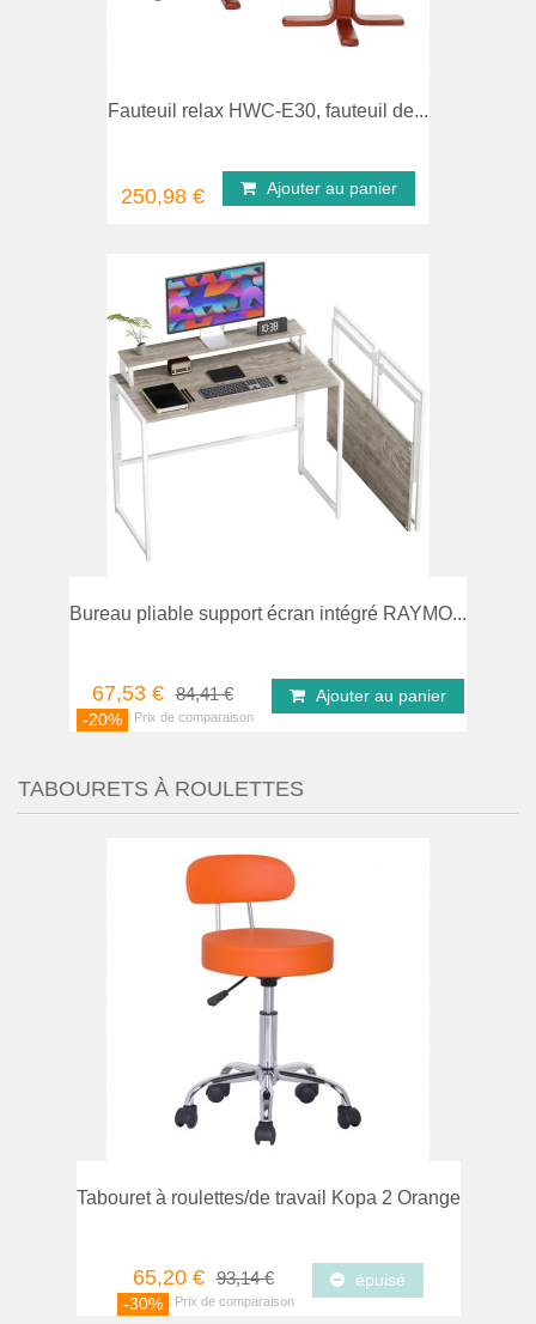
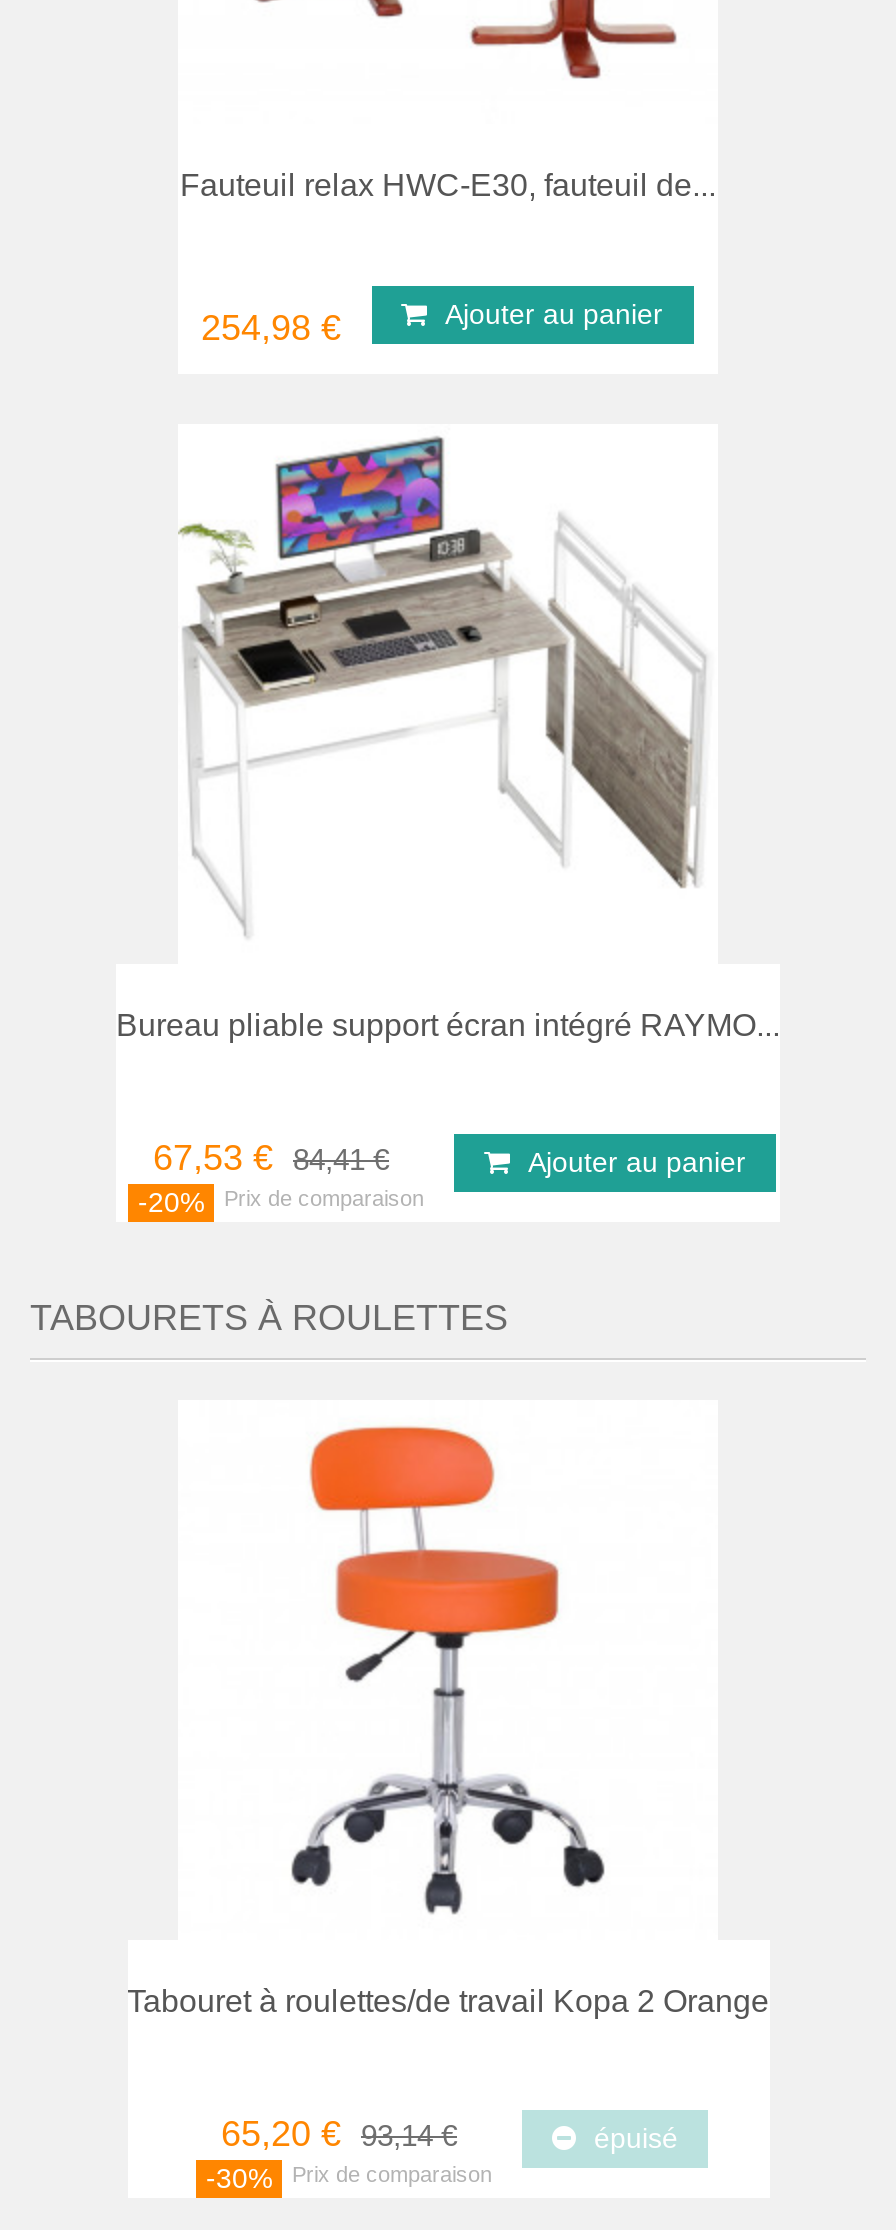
[120,184,204,208] 250,98 € -> [201,308,341,348] 254,98 €

